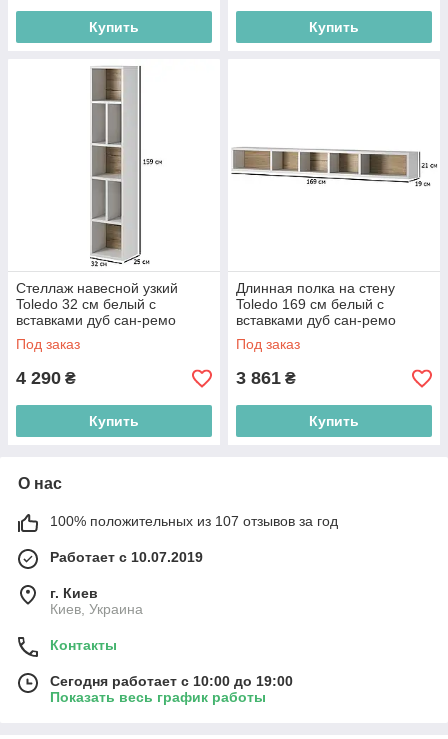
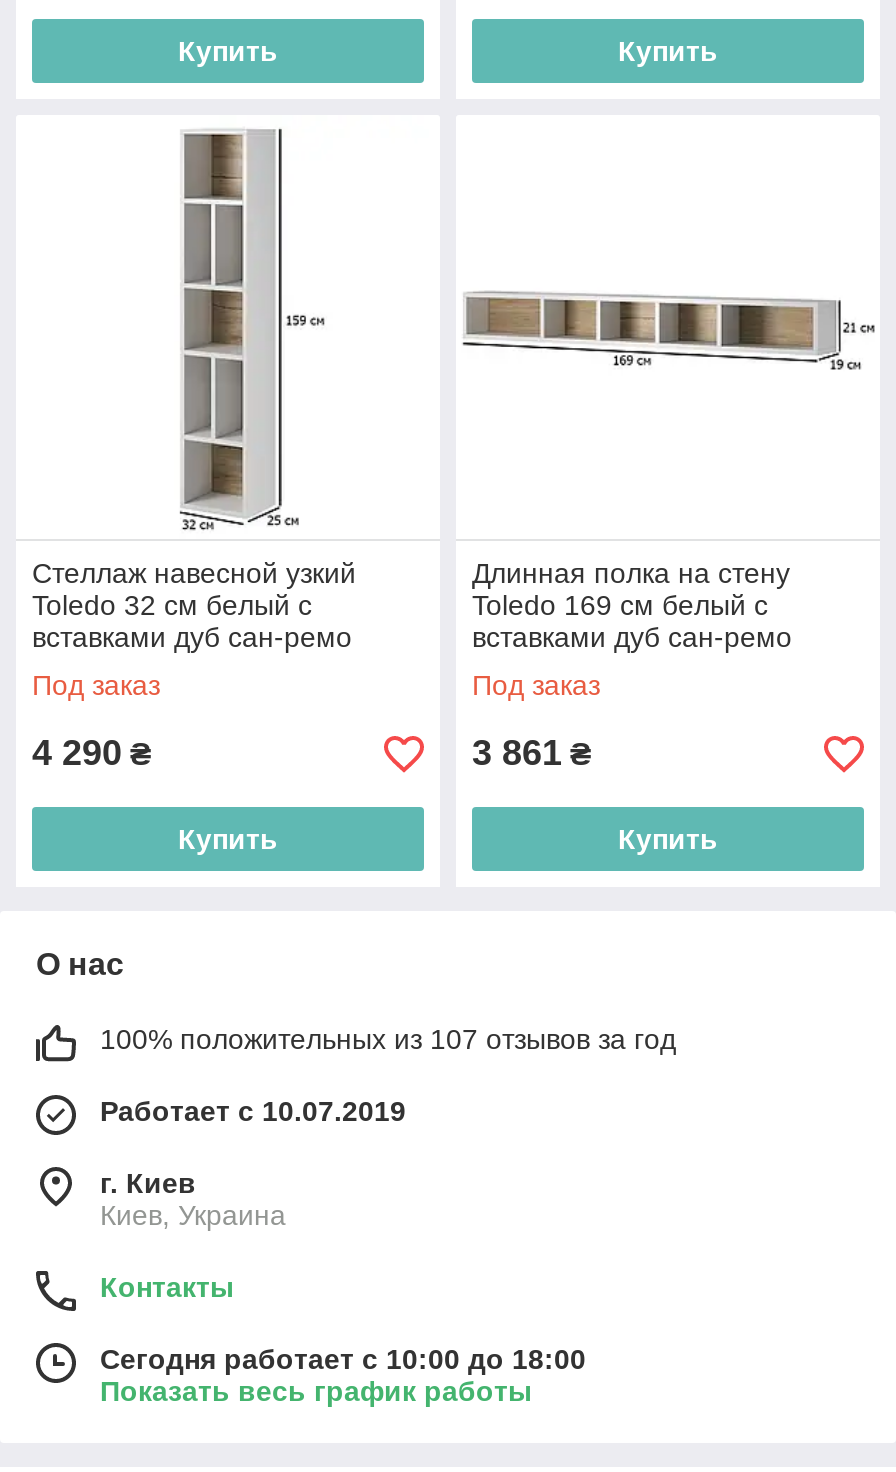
[50,673,293,689] Сегодня работает с 10:00 до 19:00 -> [100,1343,586,1375] Сегодня работает с 10:00 до 18:00

